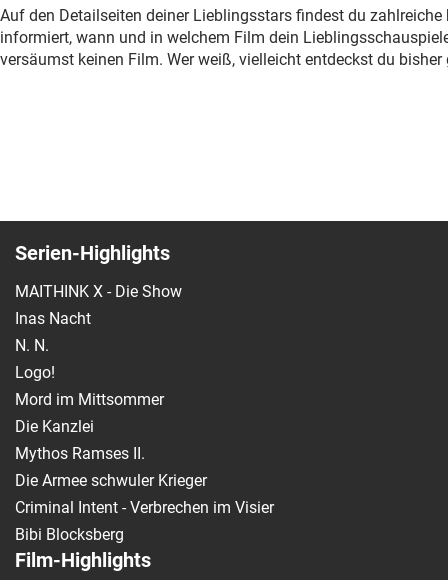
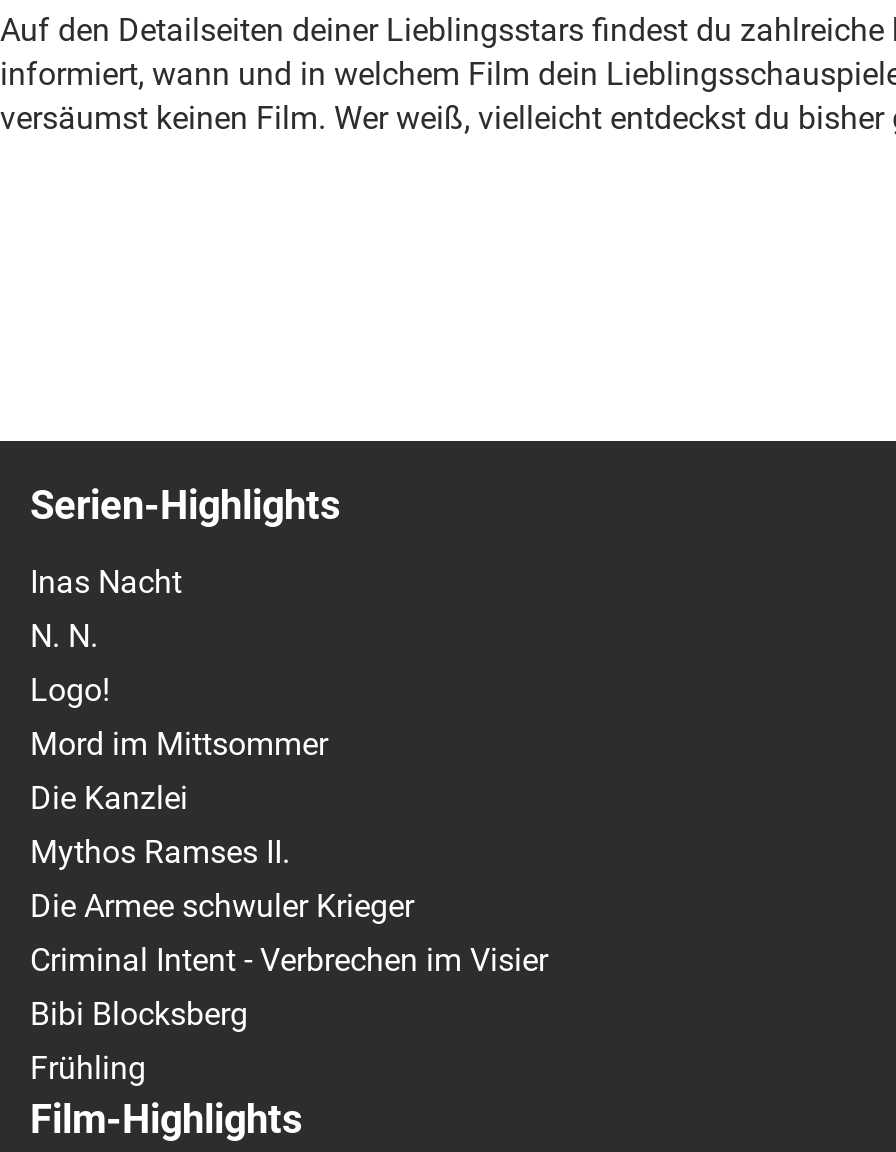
[15,282,182,301] MAITHINK X - Die Show -> none
moved [15,309,274,544] -> [30,563,548,1033]: Inas Nacht | N. N. | Logo! | ... | Criminal Intent - Verbrechen im Visier | Bibi Blocksberg
none -> [30,1049,146,1087] Frühling

